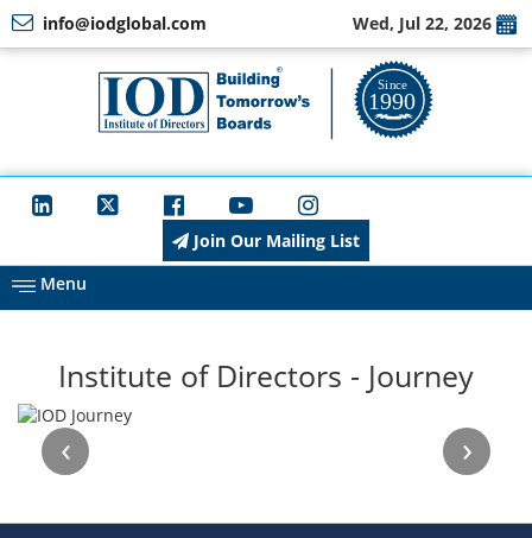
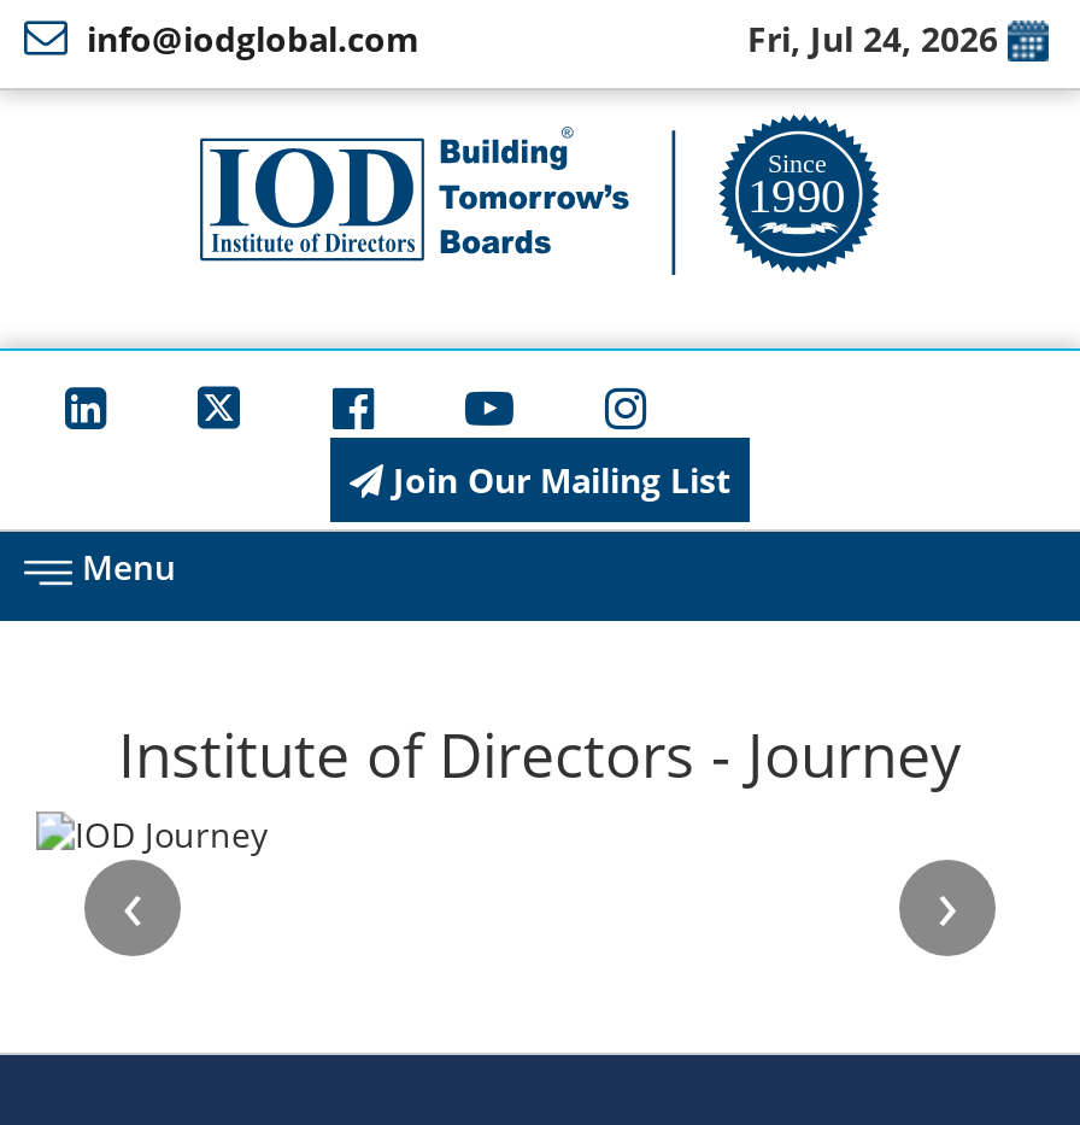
[353,12,492,34] Wed, Jul 22, 2026 -> [747,16,998,61] Fri, Jul 24, 2026

